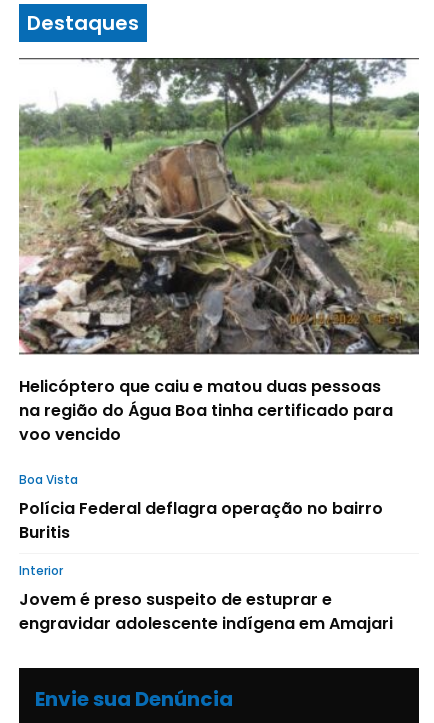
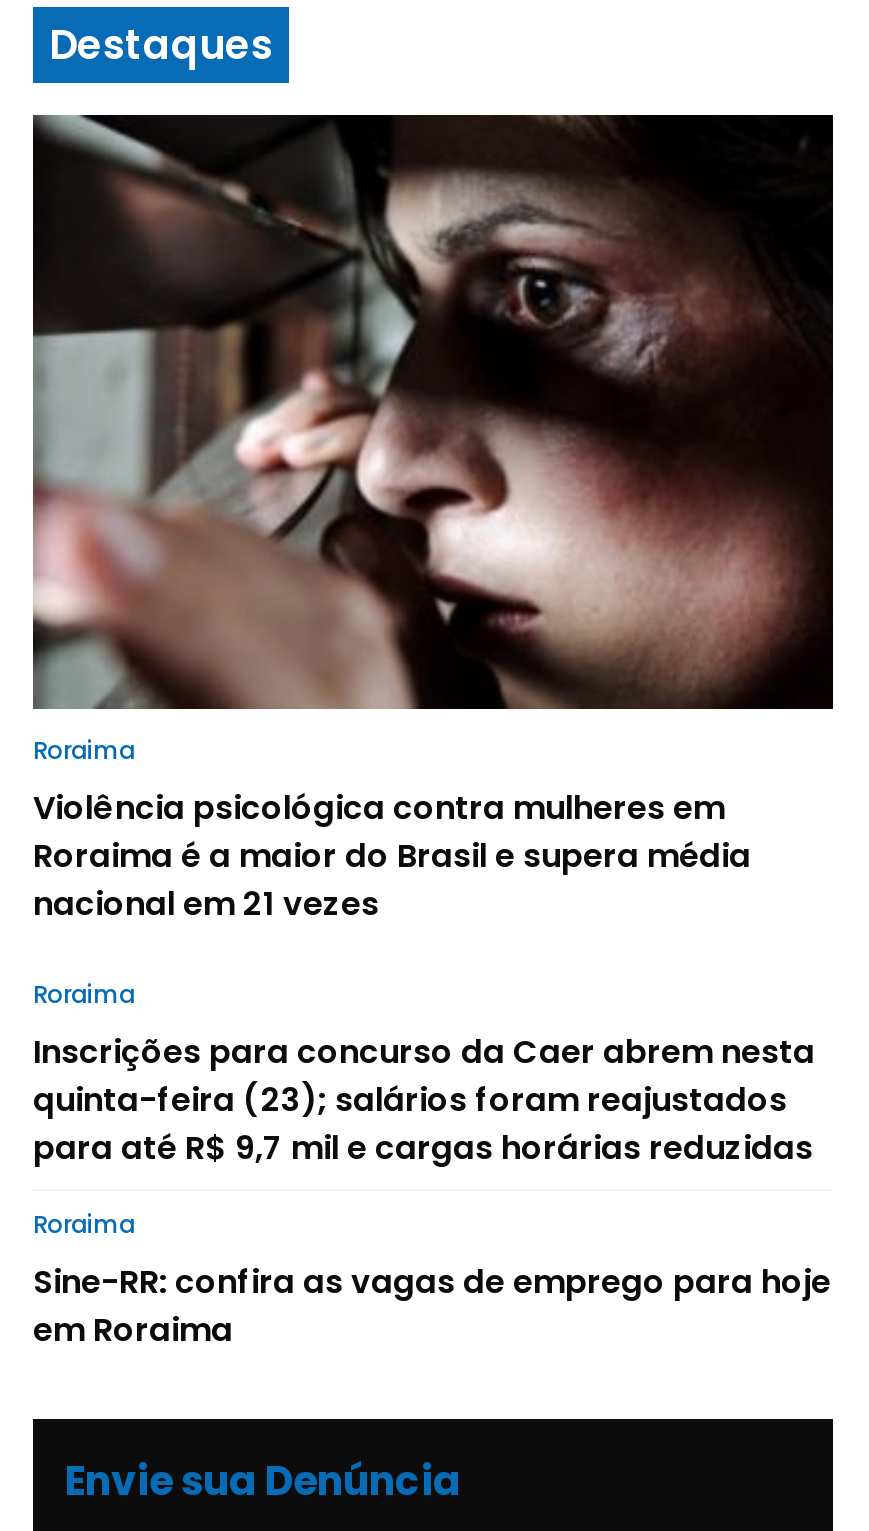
[18,57,420,446] [image] | Helicóptero que caiu e matou duas pessoas | na região do Água Boa tinha certificado para | voo vencido -> [31,115,835,928] [image] | Roraima | Violência psicológica contra mulheres em | Roraima é a maior do Brasil e supera média | nacional em 21 vezes
[19,471,383,544] Boa Vista | Polícia Federal deflagra operação no bairro | Buritis -> [33,978,815,1172] Roraima | Inscrições para concurso da Caer abrem nesta | quinta-feira (23); salários foram reajustados | para até R$ 9,7 mil e cargas horárias reduzidas
[19,562,393,635] Interior | Jovem é preso suspeito de estuprar e | engravidar adolescente indígena em Amajari -> [33,1208,831,1354] Roraima | Sine-RR: confira as vagas de emprego para hoje | em Roraima

